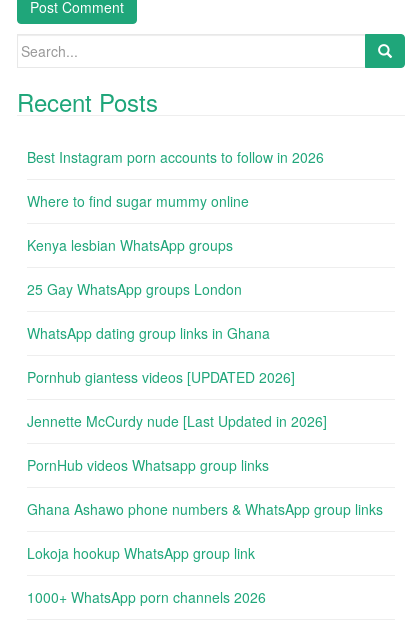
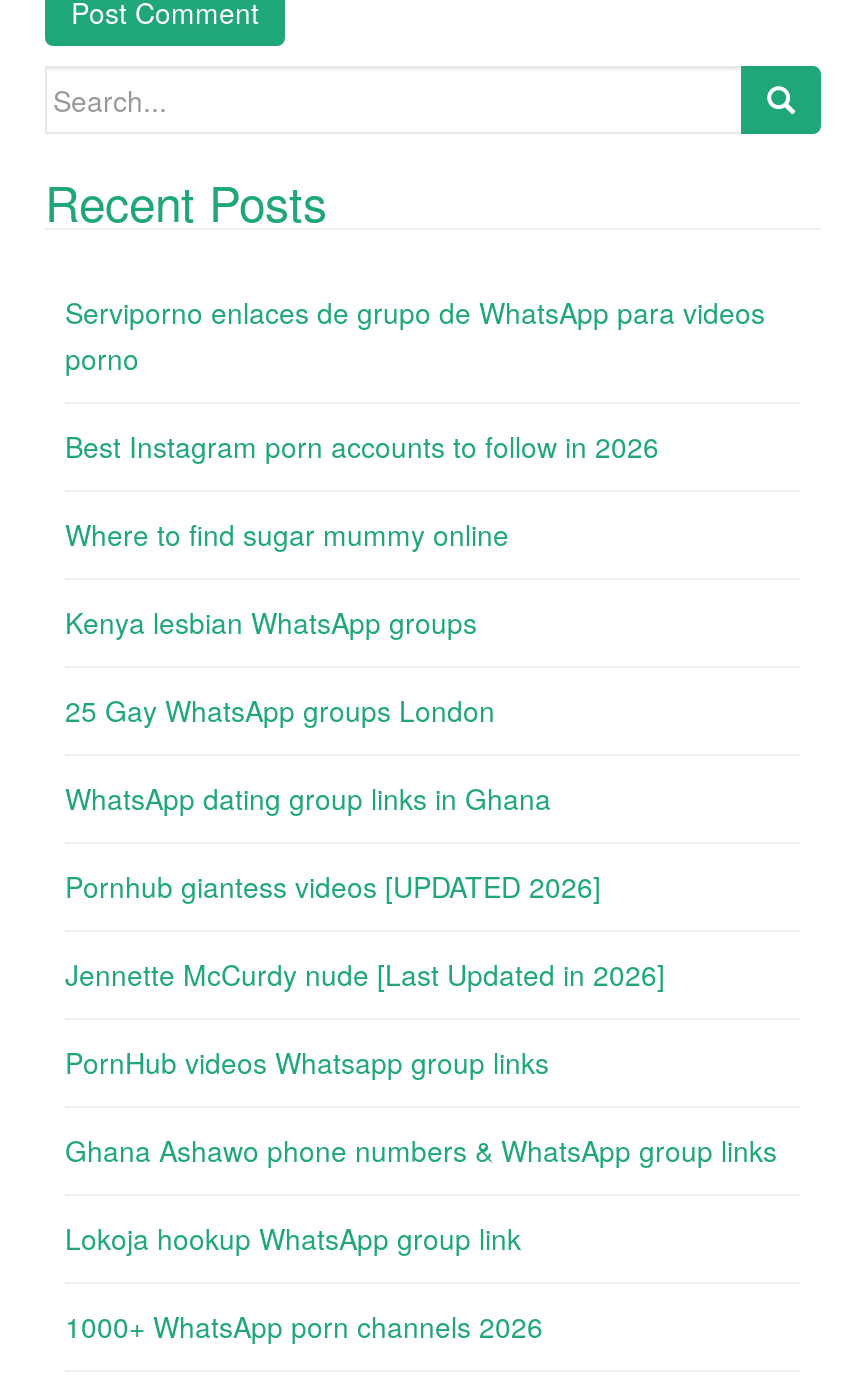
none -> [65,292,765,378] Serviporno enlaces de grupo de WhatsApp para videos | porno

